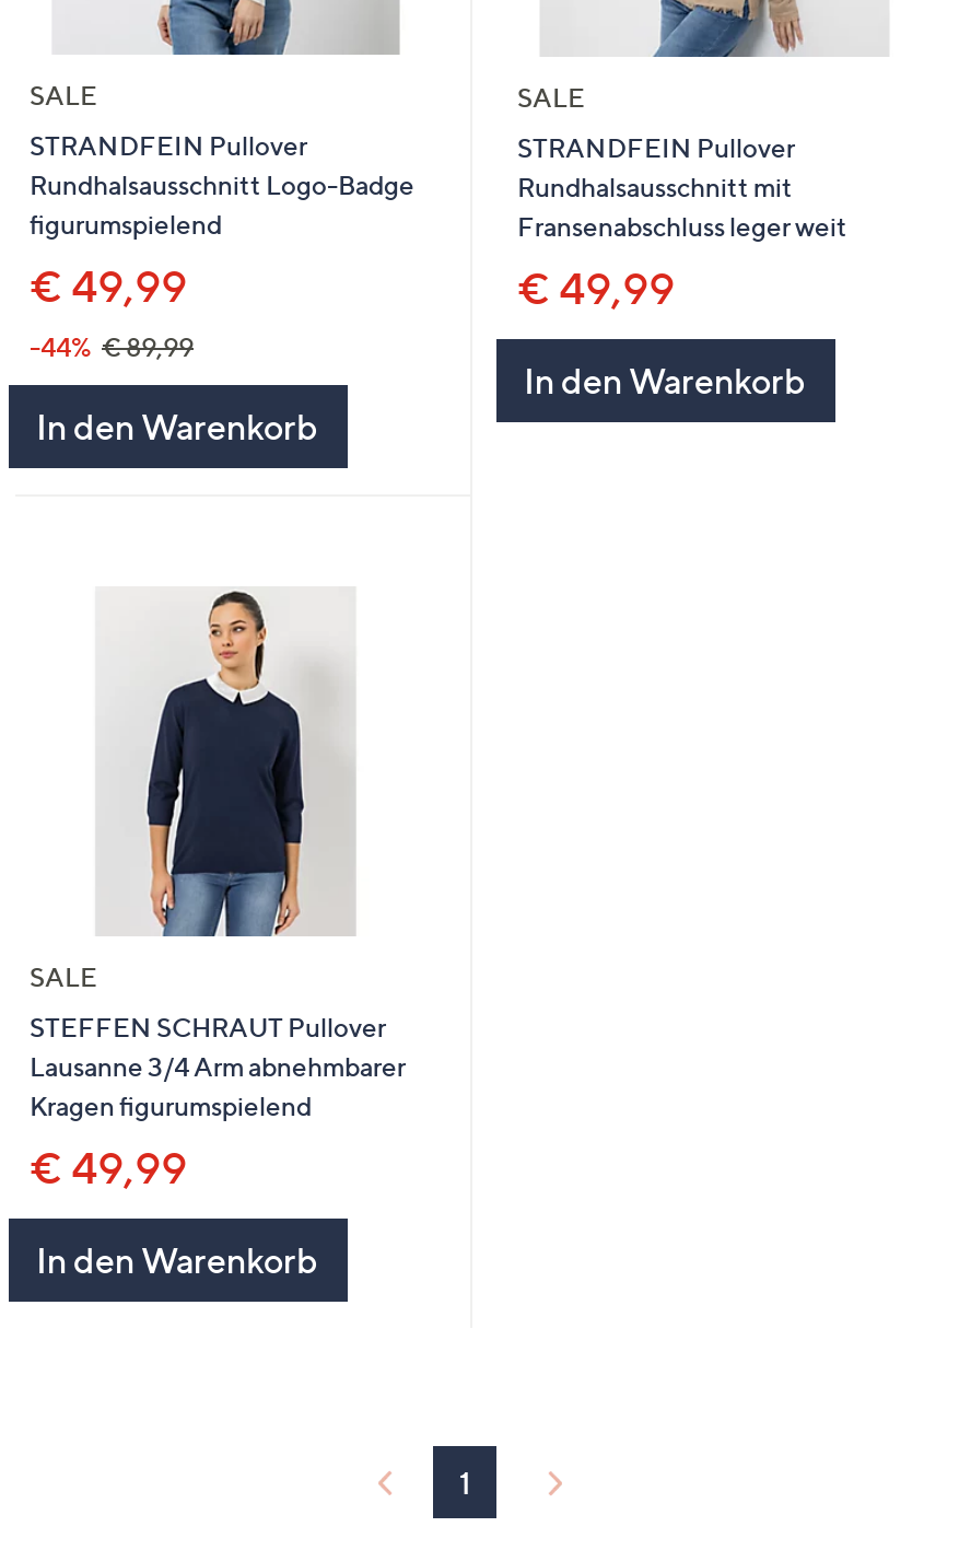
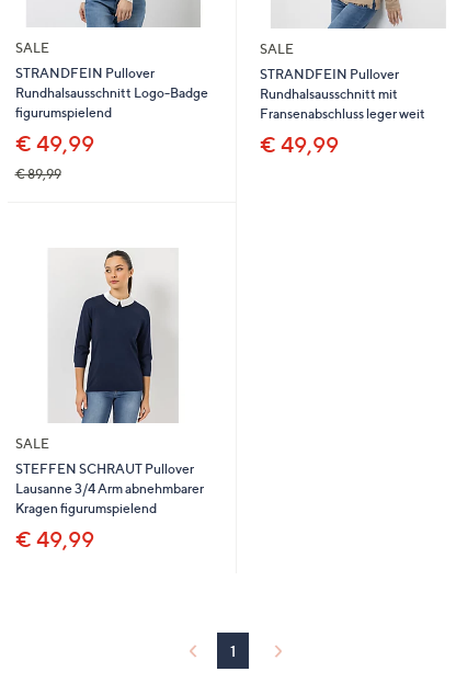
[30,331,318,449] -44% € 89,99 | In den Warenkorb -> [15,166,61,182] € 89,99
[524,359,806,403] In den Warenkorb -> none
[36,1237,318,1281] In den Warenkorb -> none

